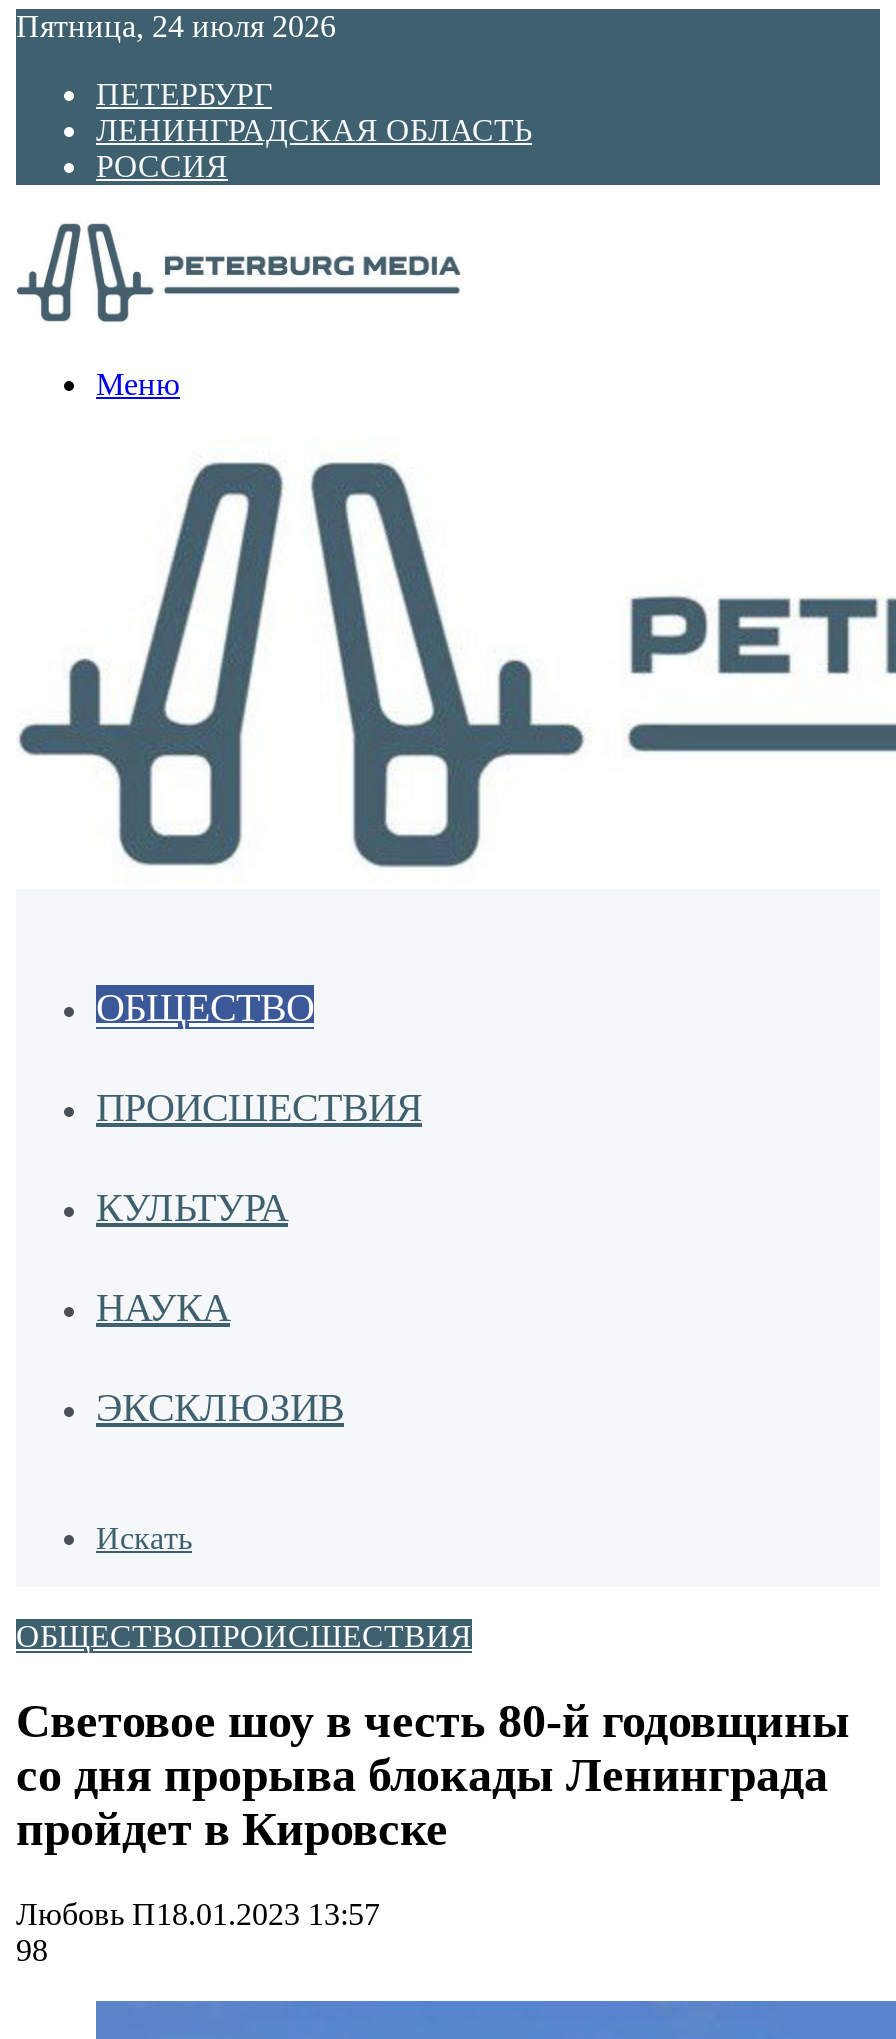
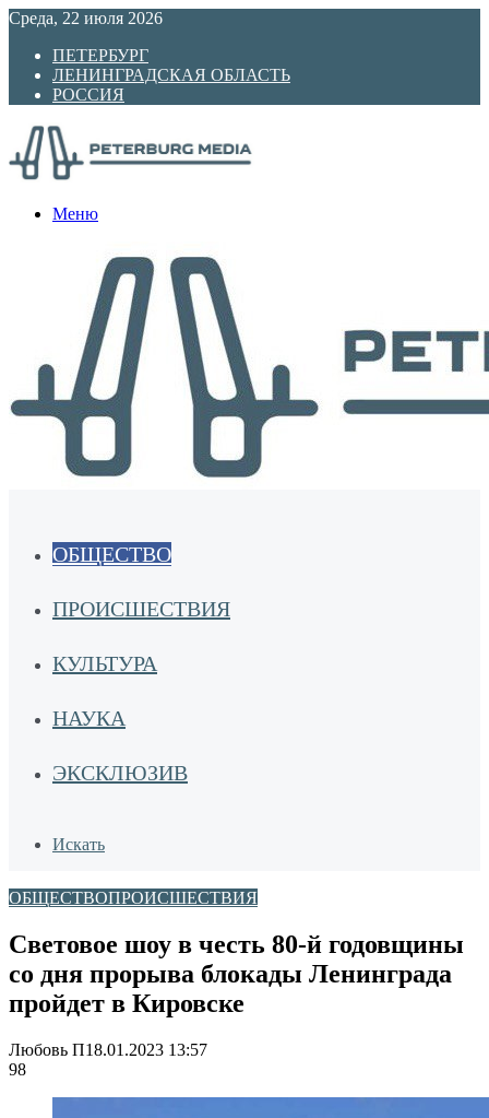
[16,9,336,43] Пятница, 24 июля 2026 -> [9,9,163,27] Среда, 22 июля 2026

